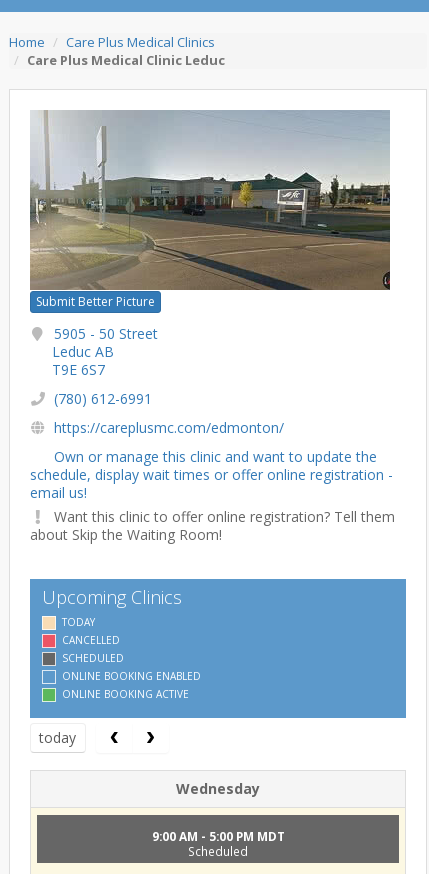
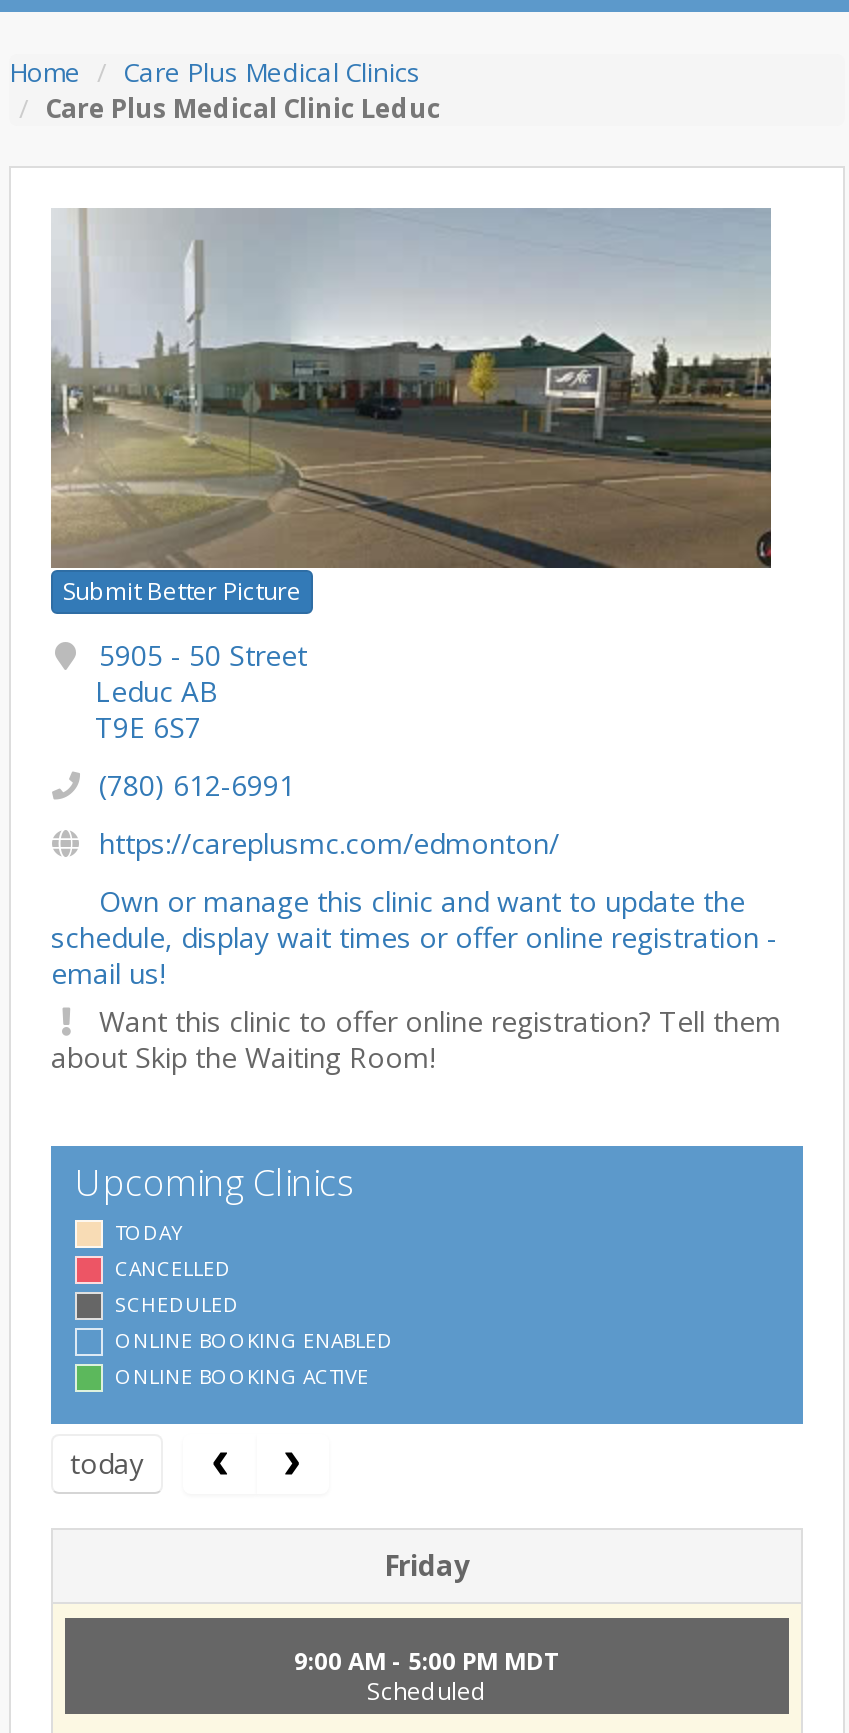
[176,779,260,798] Wednesday -> [384,1545,470,1583] Friday

